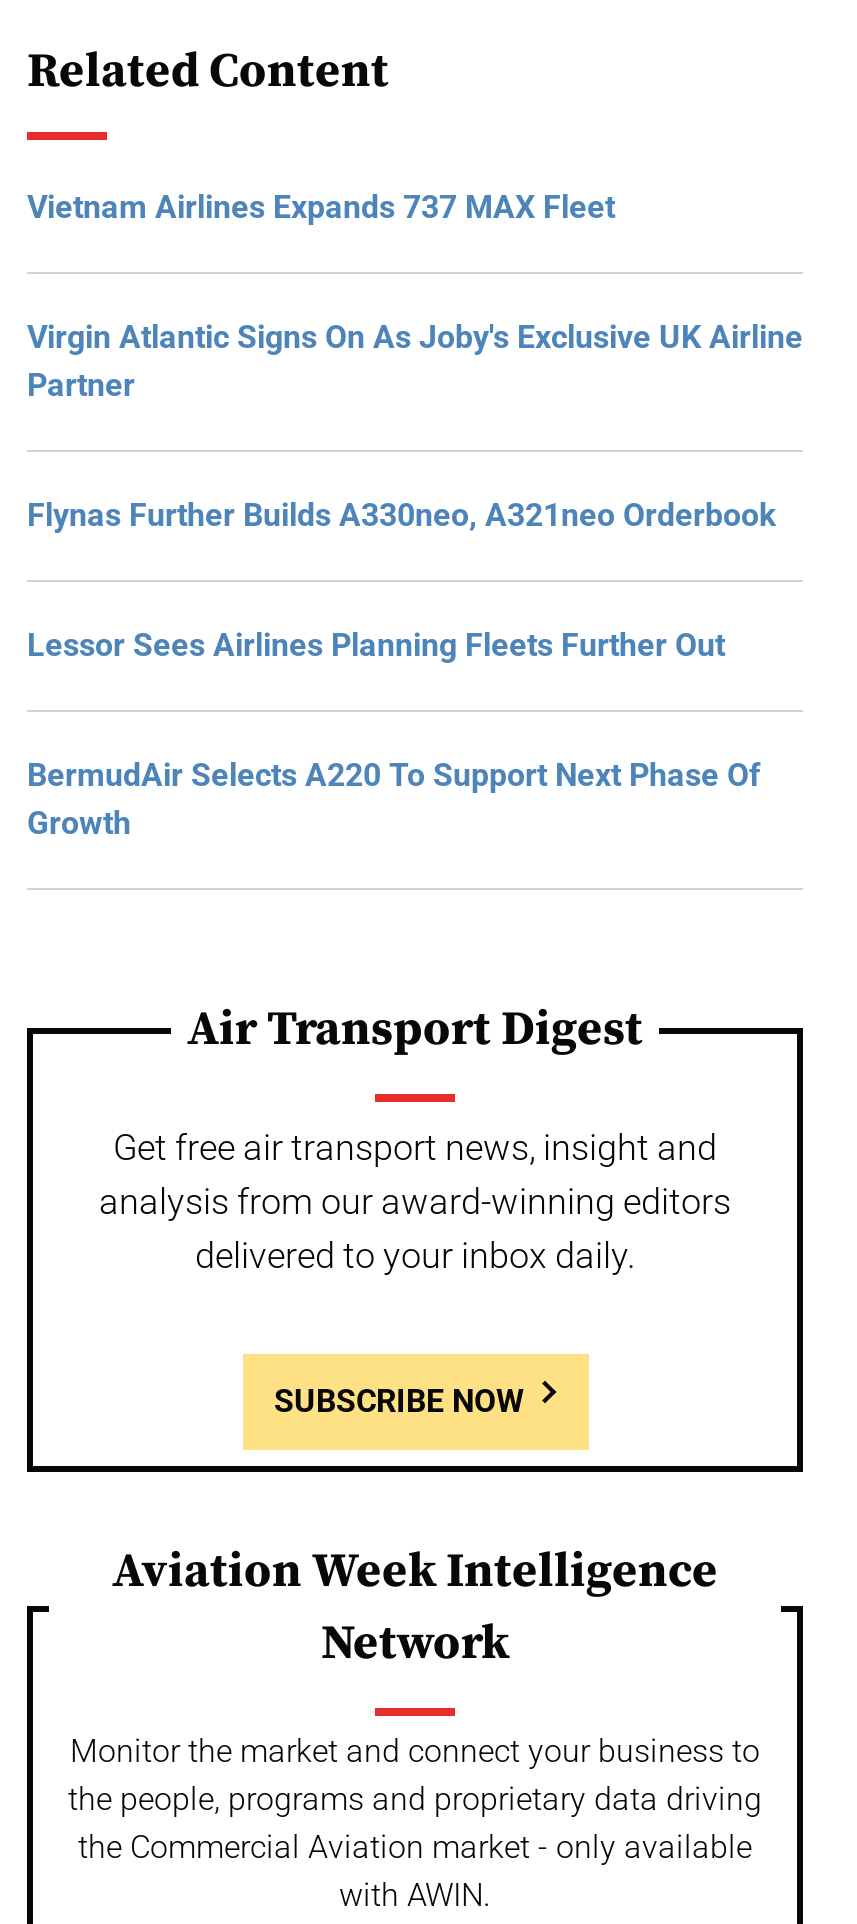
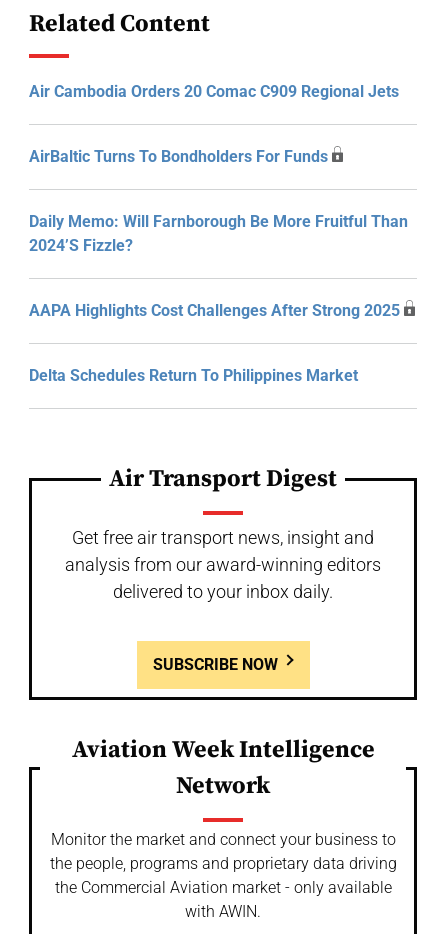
[27,188,615,226] Vietnam Airlines Expands 737 MAX Fleet -> [29,82,399,101] Air Cambodia Orders 20 Comac C909 Regional Jets
[27,318,803,404] Virgin Atlantic Signs On As Joby's Exclusive UK Airline | Partner -> [29,147,328,166] AirBaltic Turns To Bondholders For Funds
[27,496,777,534] Flynas Further Builds A330neo, A321neo Orderbook -> [29,212,408,255] Daily Memo: Will Farnborough Be More Fruitful Than | 2024’s Fizzle?
[27,626,725,664] Lessor Sees Airlines Planning Fleets Further Out -> [29,301,400,320] AAPA Highlights Cost Challenges After Strong 2025
[27,756,761,842] BermudAir Selects A220 To Support Next Phase Of | Growth -> [29,366,358,385] Delta Schedules Return To Philippines Market

